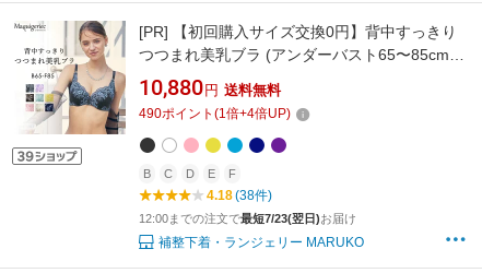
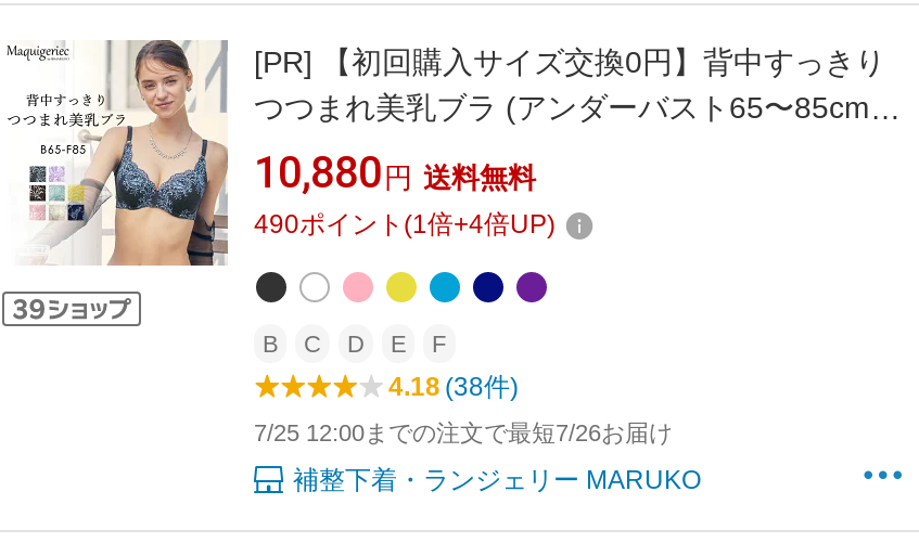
[139,212,356,225] 12:00までの注文で最短7/23(翌日)お届け -> [254,421,673,447] 7/25 12:00までの注文で最短7/26お届け

